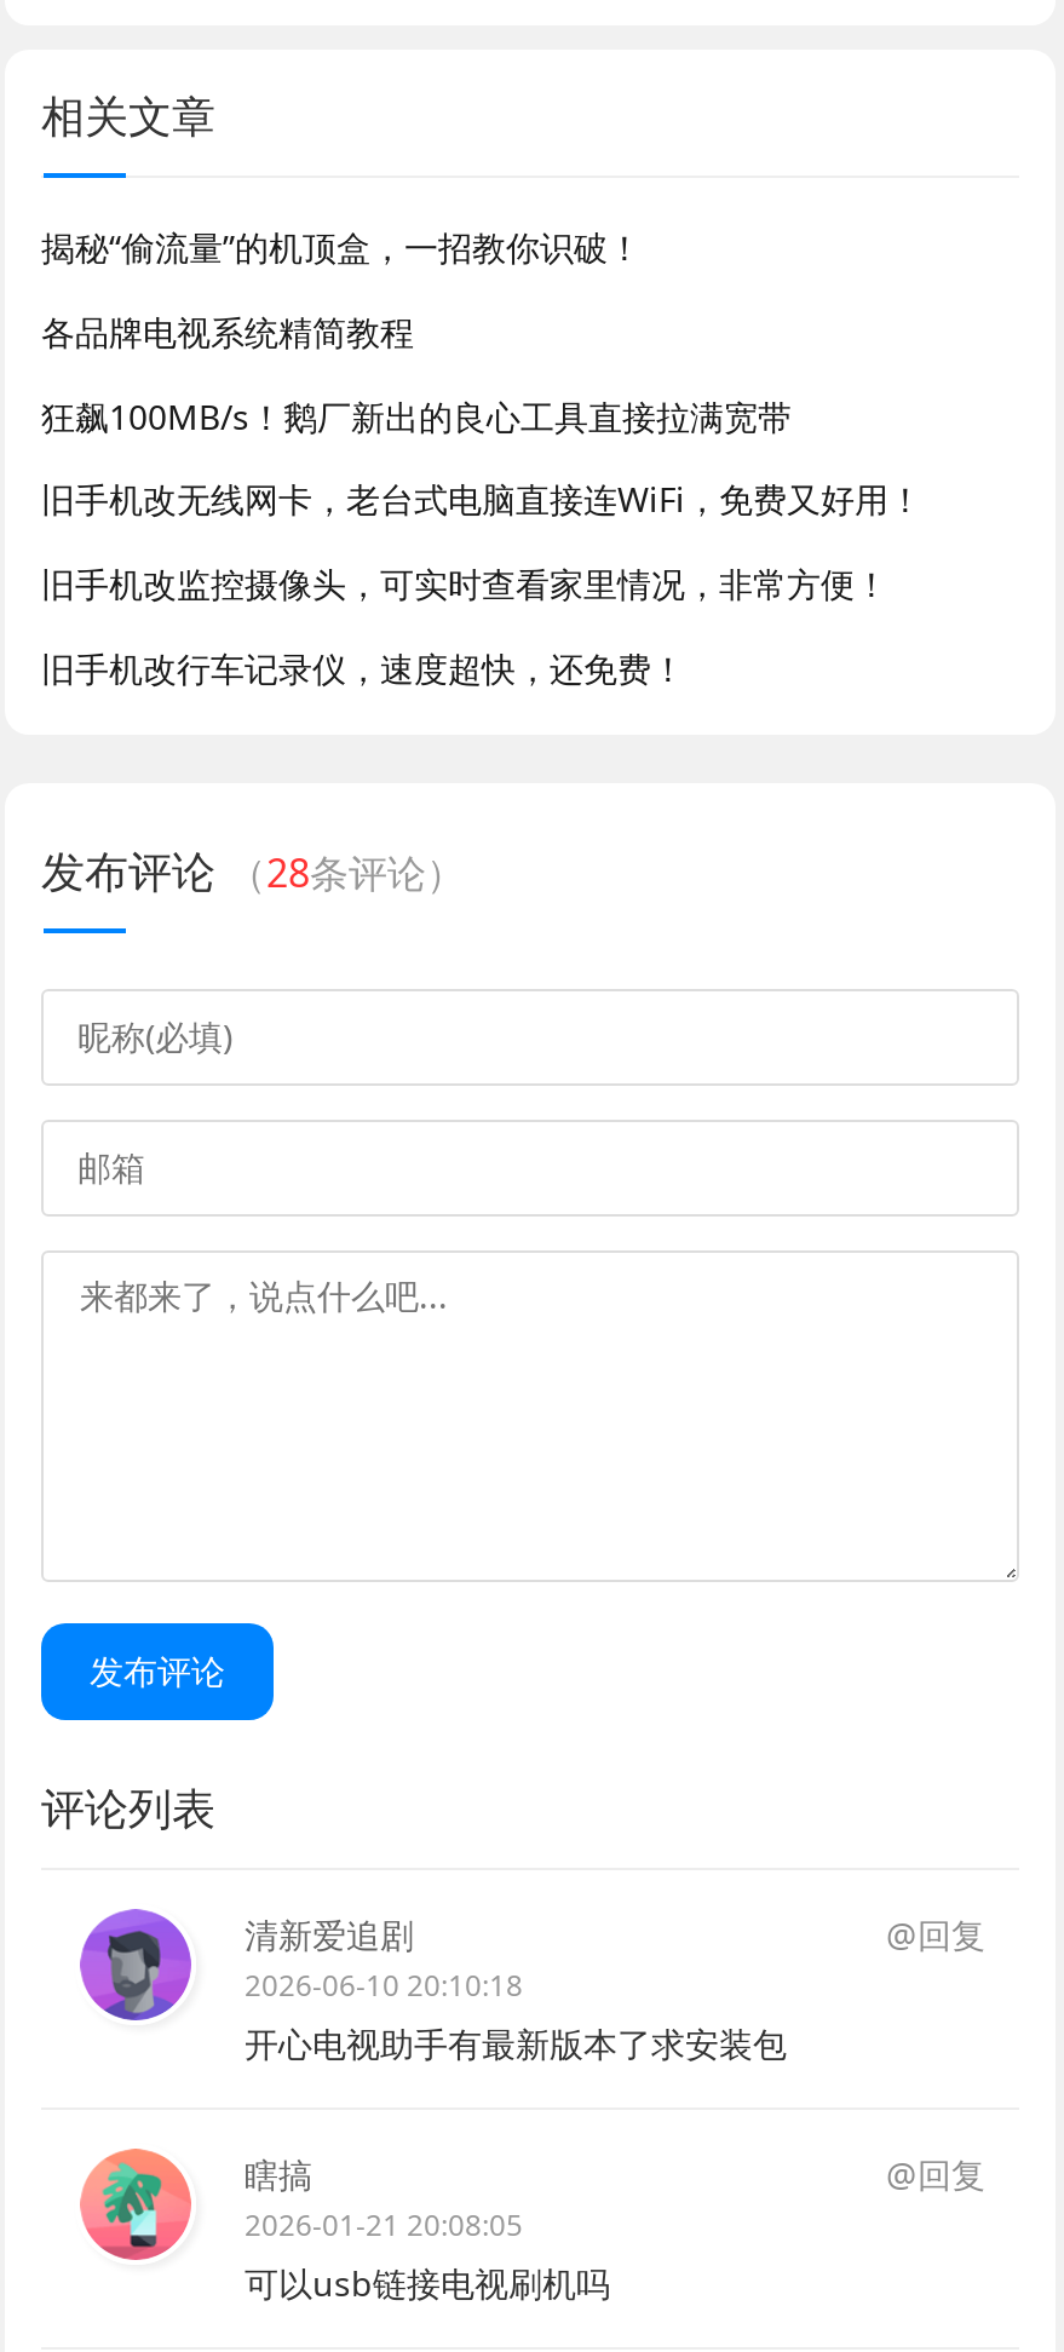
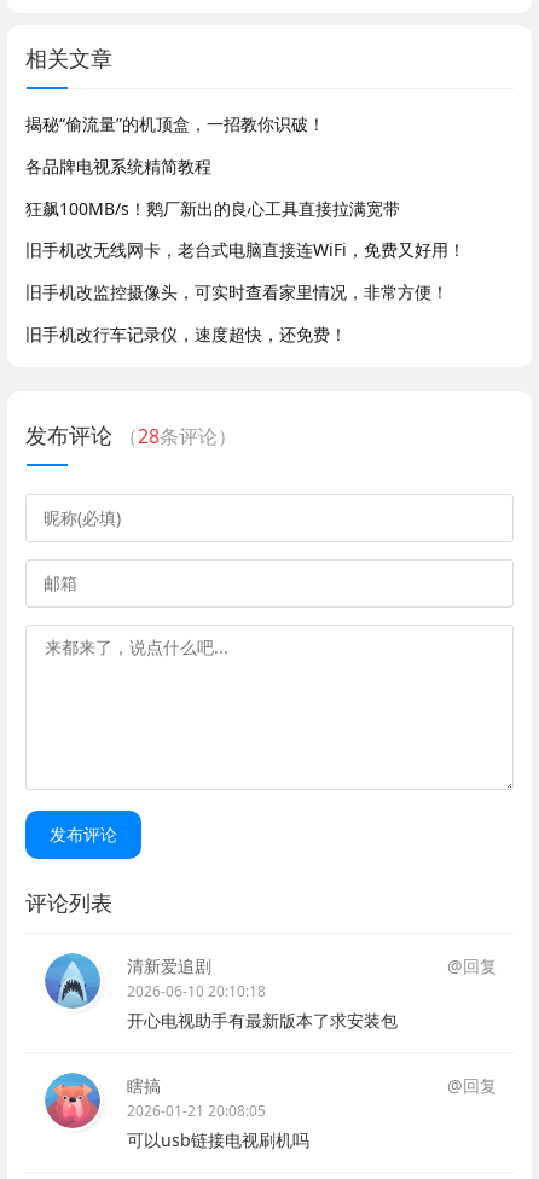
[77,1907,194,2023] [image] -> [44,952,102,1010] [image]
[77,2146,194,2260] [image] -> [44,1071,102,1128] [image]

